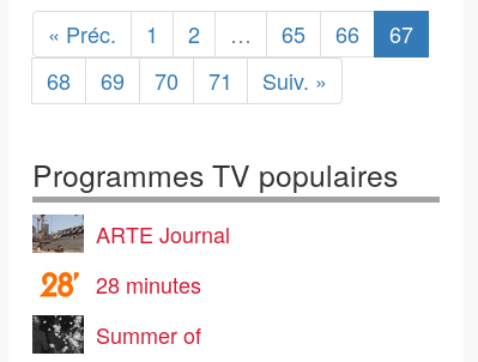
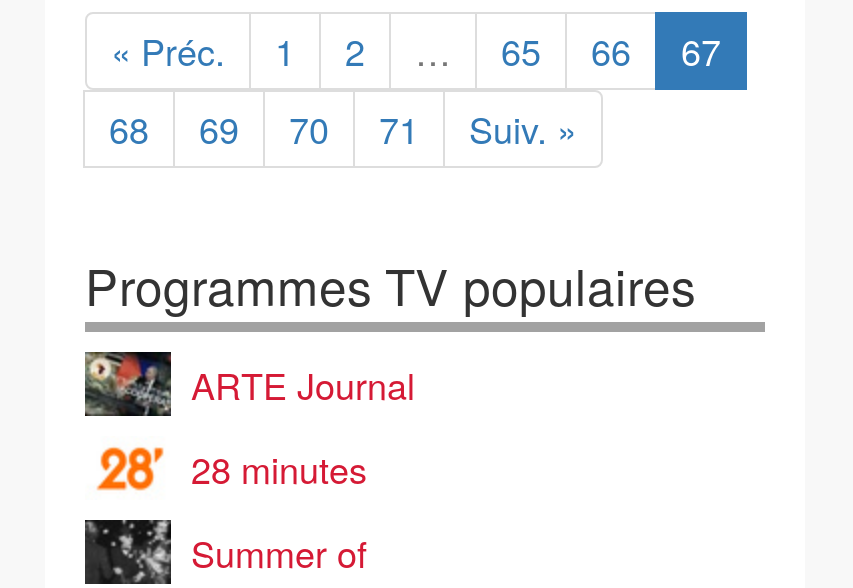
[32,213,85,254] [image] -> [83,350,171,418] [image]

